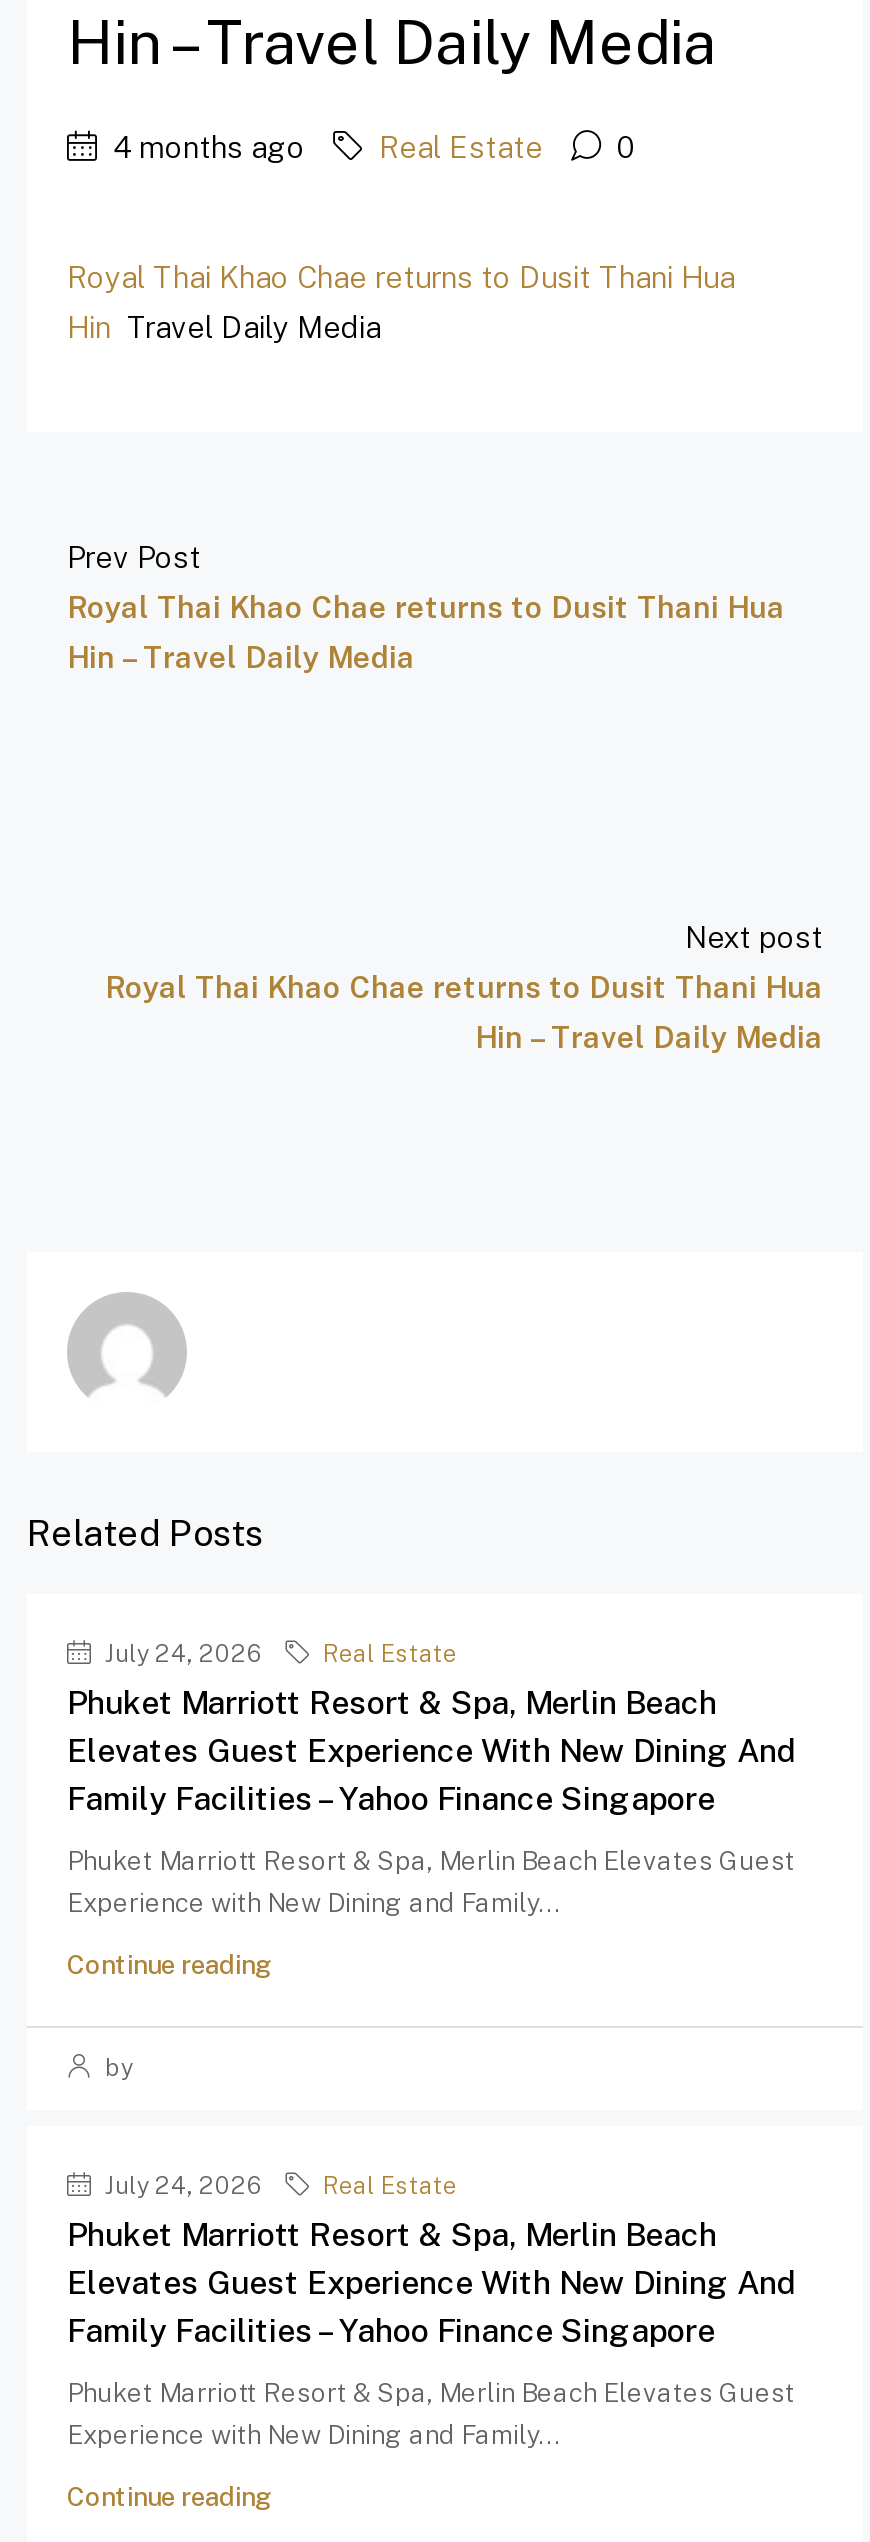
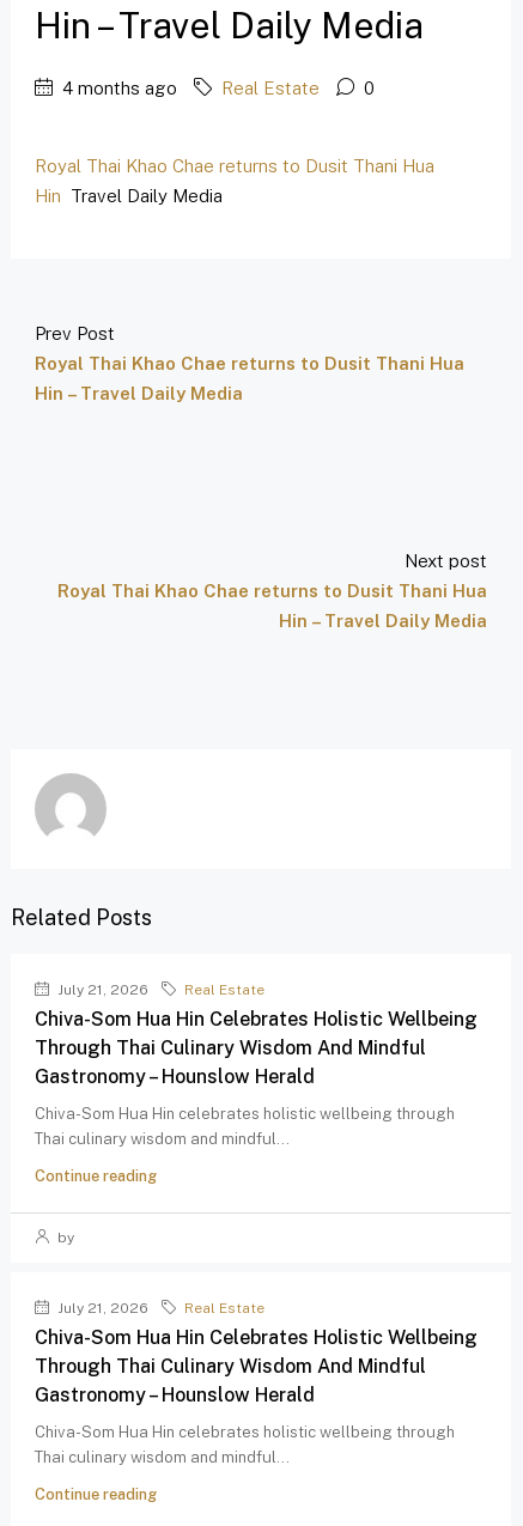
[99,1641,263,1669] July 24, 2026 -> [54,982,148,999] July 21, 2026
[67,1685,797,1819] Phuket Marriott Resort & Spa, Merlin Beach | Elevates Guest Experience With New Dining And | Family Facilities – Yahoo Finance Singapore -> [35,1008,478,1088] Chiva-Som Hua Hin Celebrates Holistic Wellbeing | Through Thai Culinary Wisdom And Mindful | Gastronomy – Hounslow Herald
[67,1847,795,1919] Phuket Marriott Resort & Spa, Merlin Beach Elevates Guest | Experience with New Dining and Family... -> [35,1105,455,1148] Chiva-Som Hua Hin celebrates holistic wellbeing through | Thai culinary wisdom and mindful...
[99,2173,263,2201] July 24, 2026 -> [54,1300,148,1317] July 21, 2026
[67,2217,797,2351] Phuket Marriott Resort & Spa, Merlin Beach | Elevates Guest Experience With New Dining And | Family Facilities – Yahoo Finance Singapore -> [35,1326,478,1407] Chiva-Som Hua Hin Celebrates Holistic Wellbeing | Through Thai Culinary Wisdom And Mindful | Gastronomy – Hounslow Herald
[67,2379,795,2451] Phuket Marriott Resort & Spa, Merlin Beach Elevates Guest | Experience with New Dining and Family... -> [35,1423,455,1467] Chiva-Som Hua Hin celebrates holistic wellbeing through | Thai culinary wisdom and mindful...

